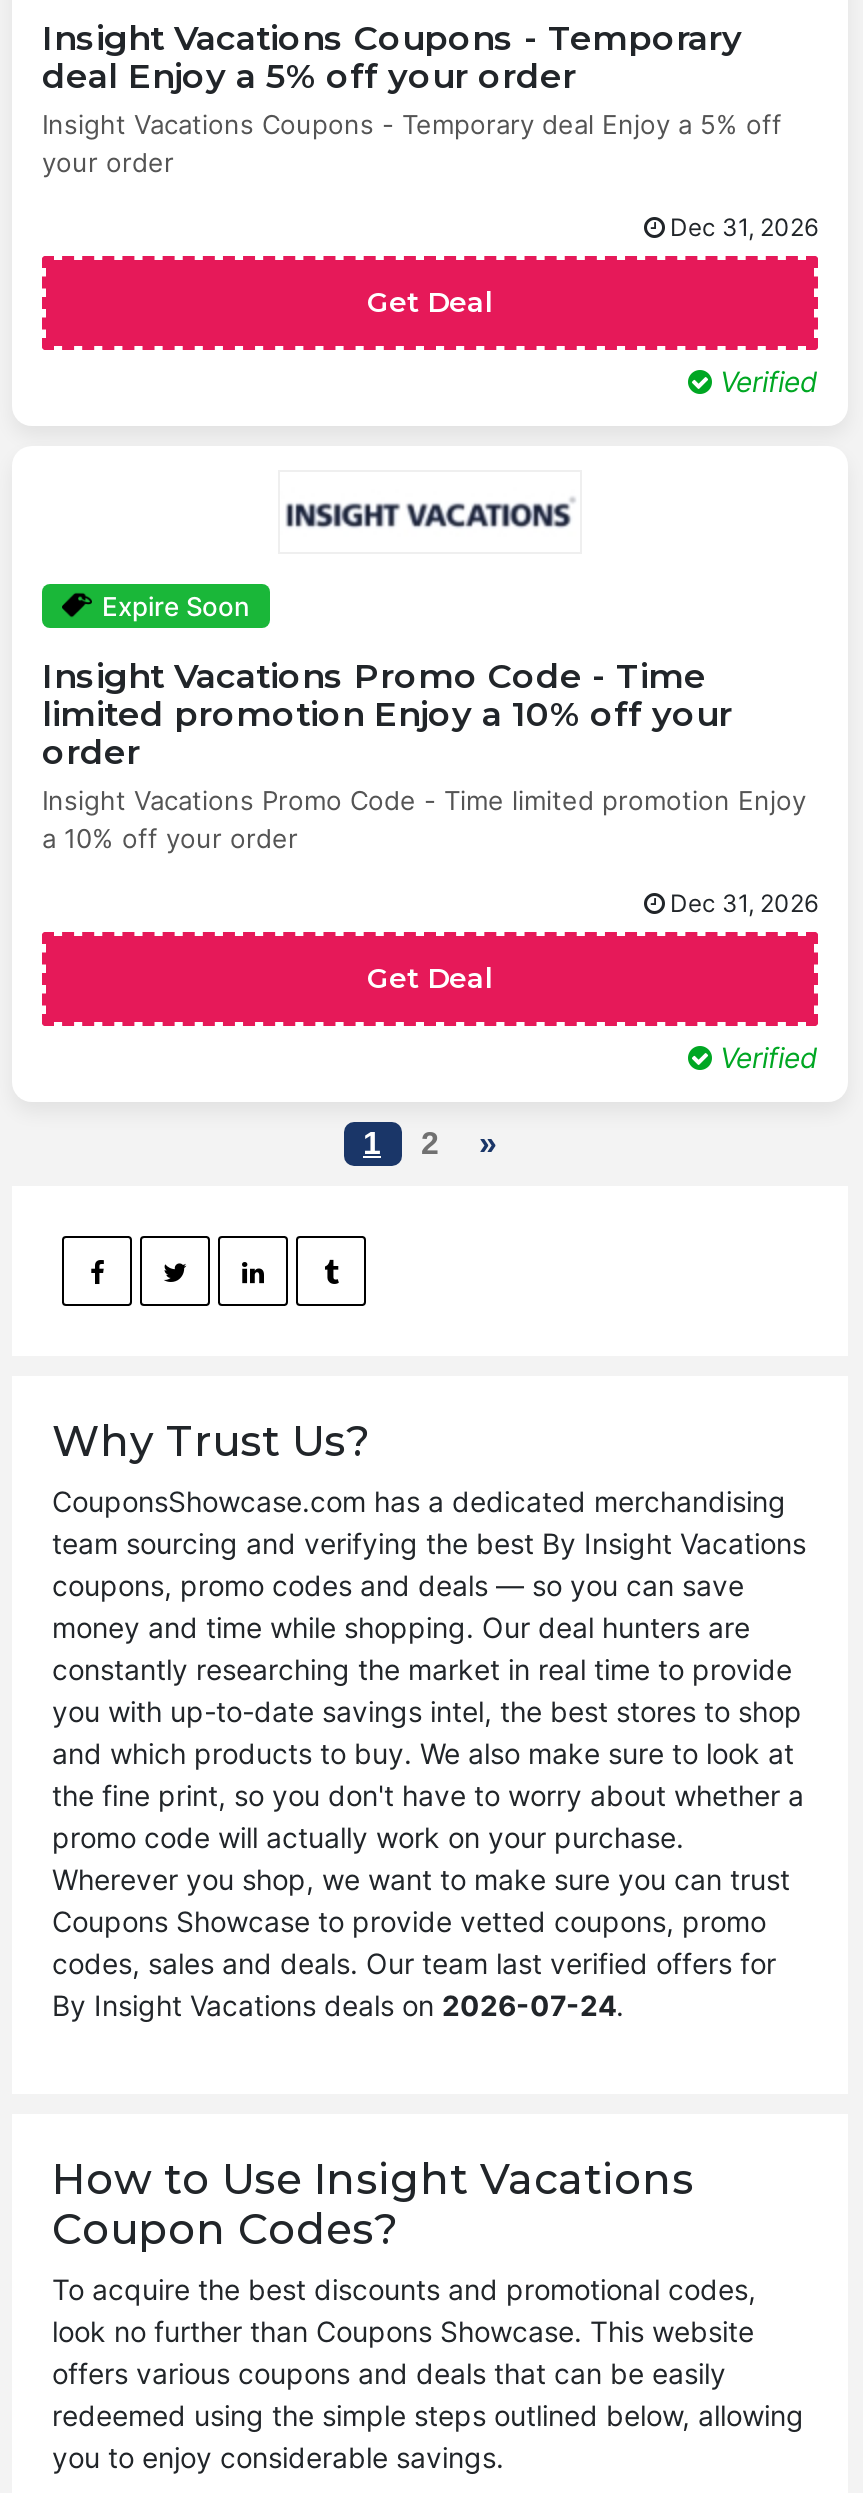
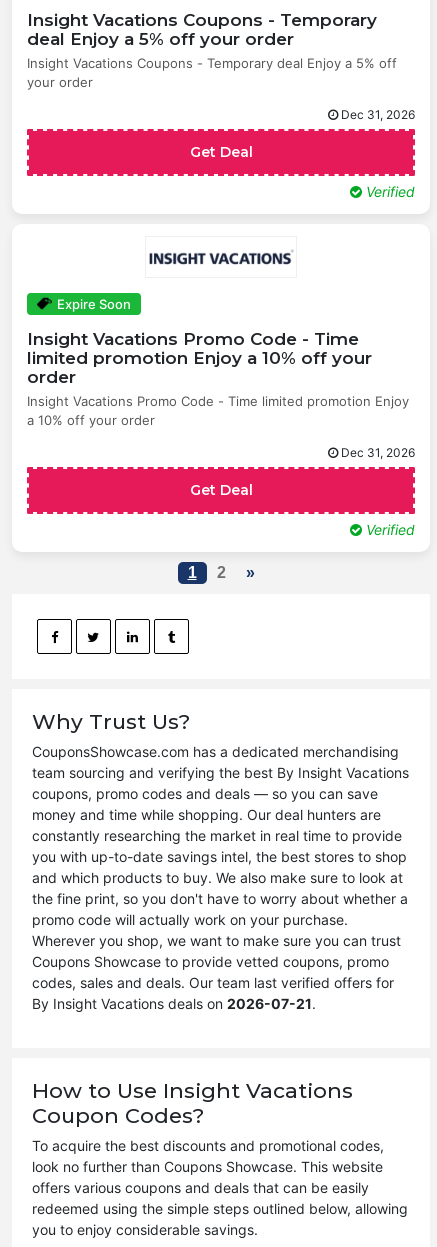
[52,1987,624,2021] By Insight Vacations deals on 2026-07-24. -> [32,995,316,1012] By Insight Vacations deals on 2026-07-21.

